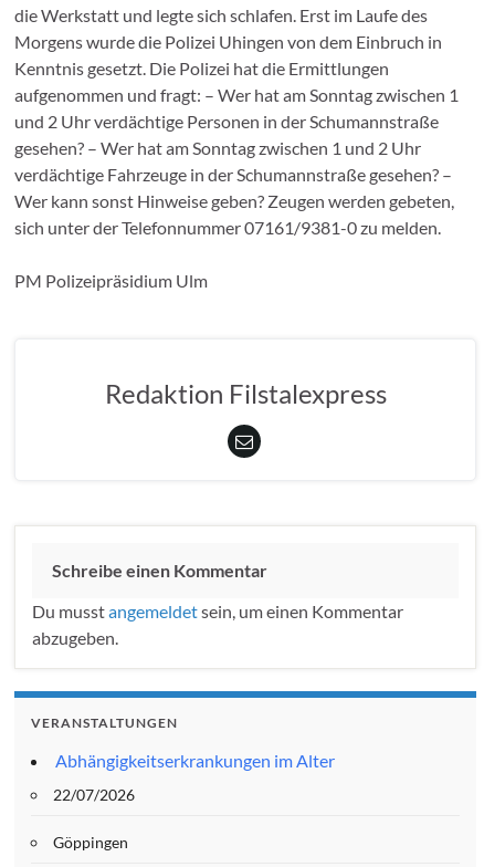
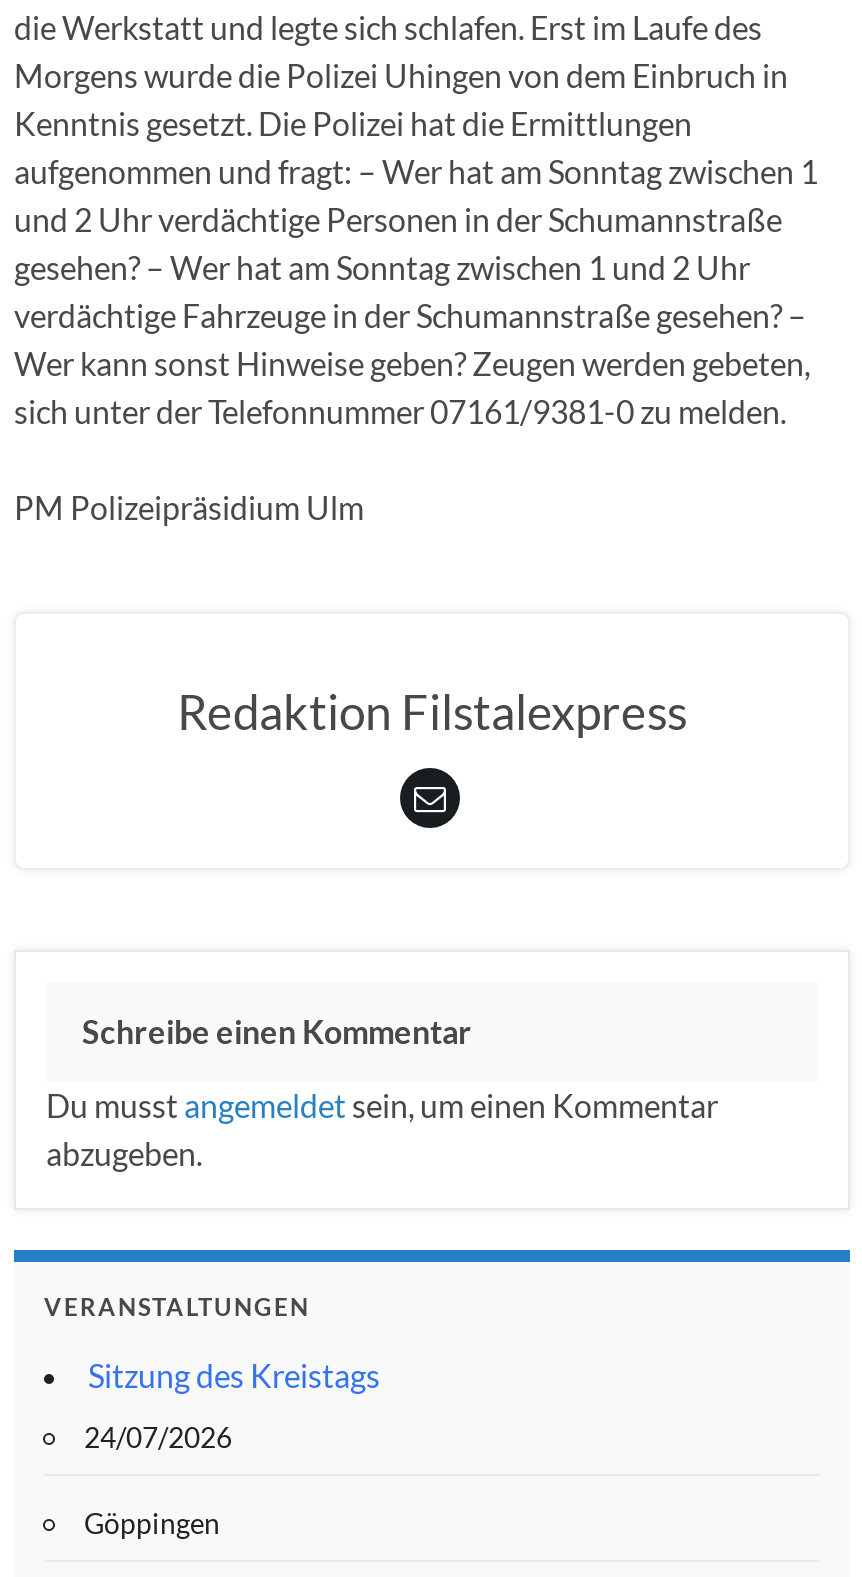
[55,750,335,771] Abhängigkeitserkrankungen im Alter -> [88,1356,380,1394] Sitzung des Kreistags
[53,785,135,804] 22/07/2026 -> [84,1420,232,1454] 24/07/2026

